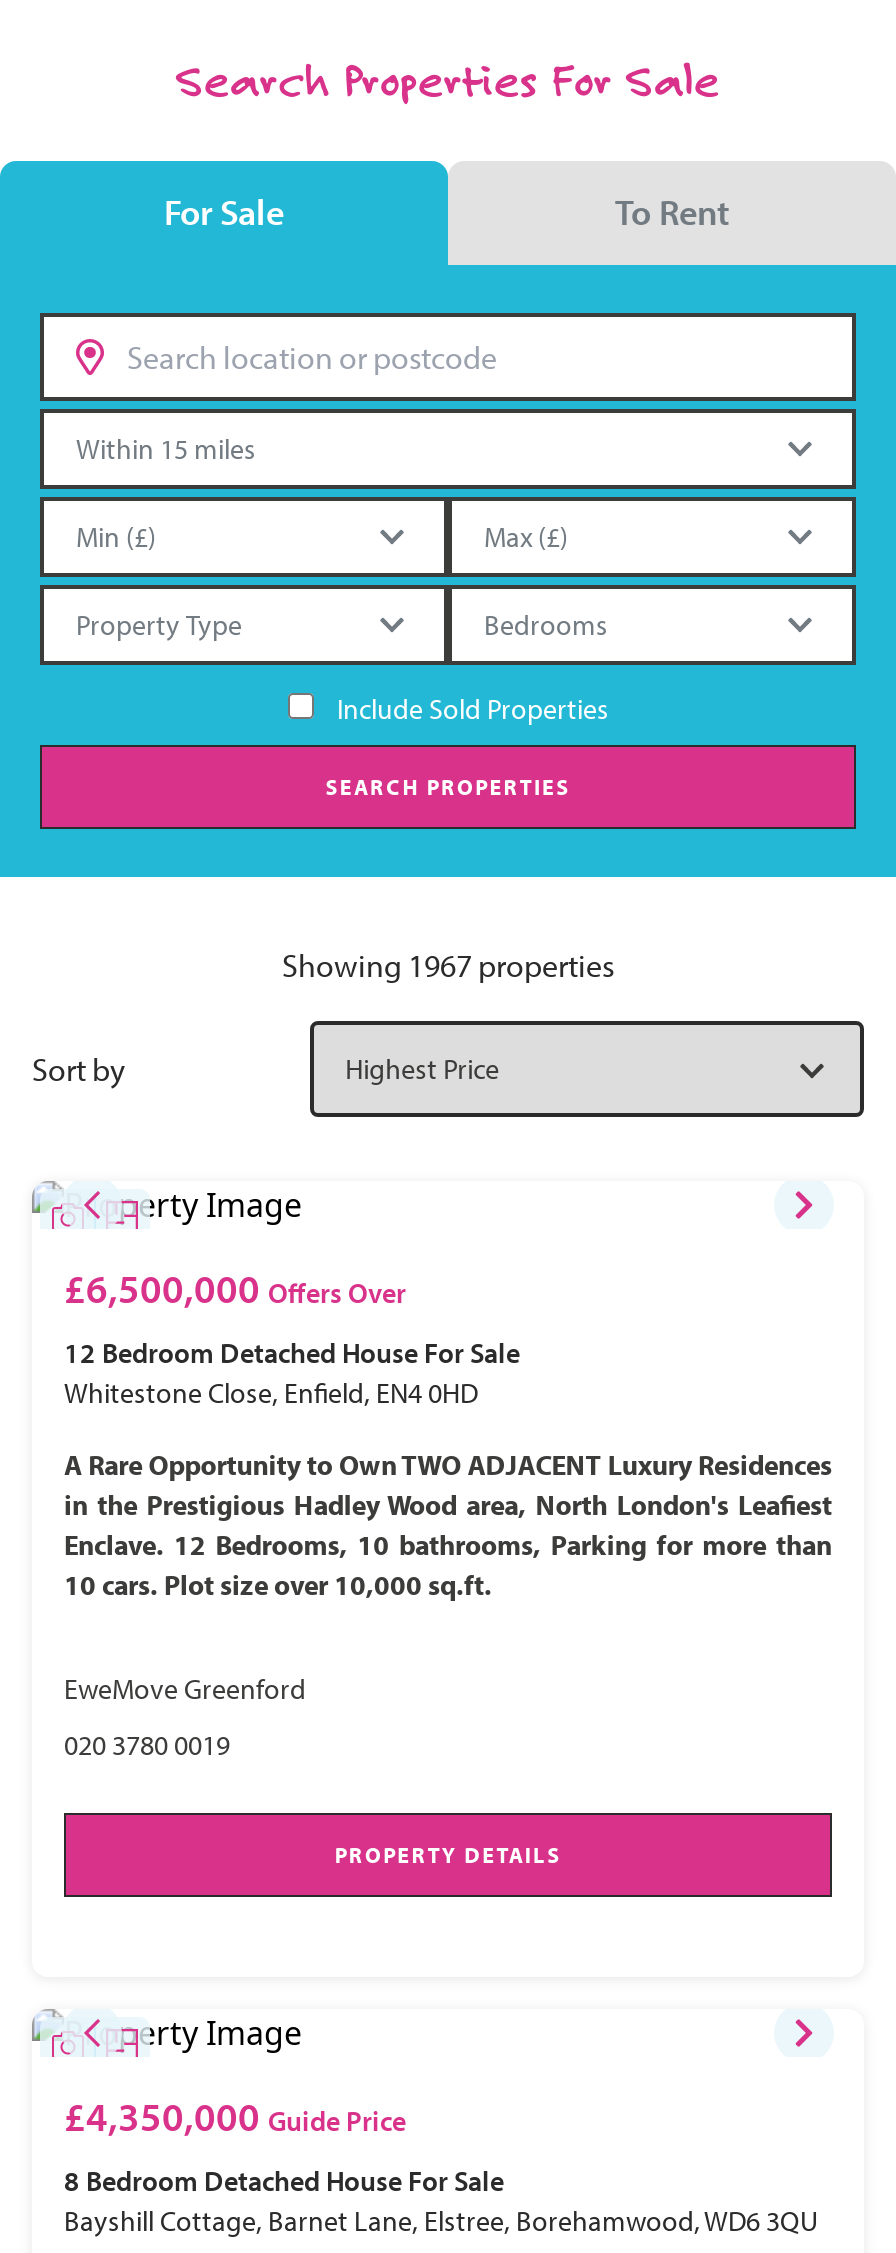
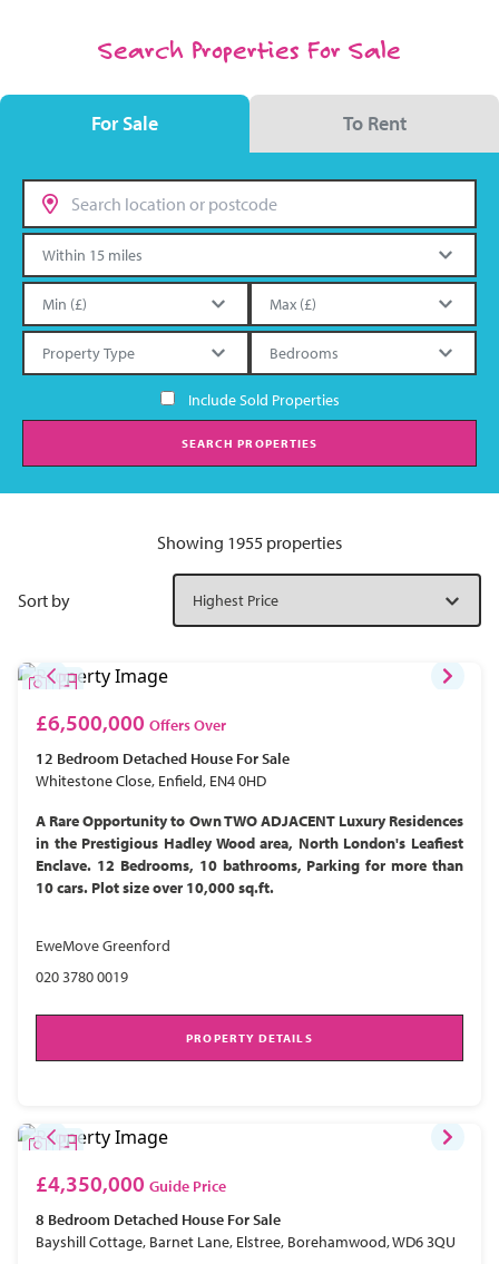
[282,945,614,985] Showing 1967 properties -> [157,531,342,553] Showing 1955 properties

